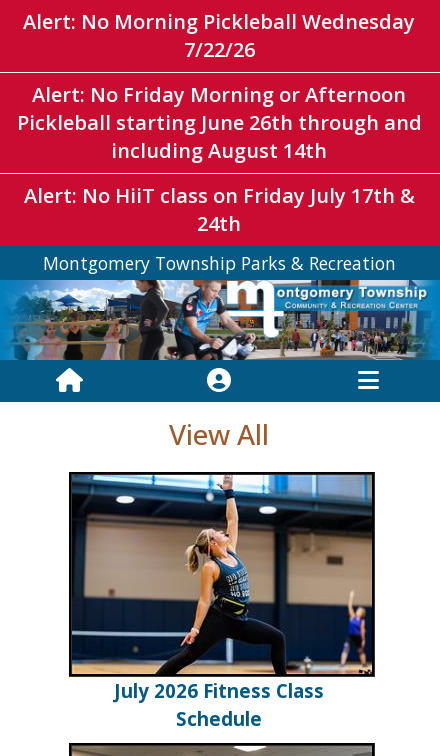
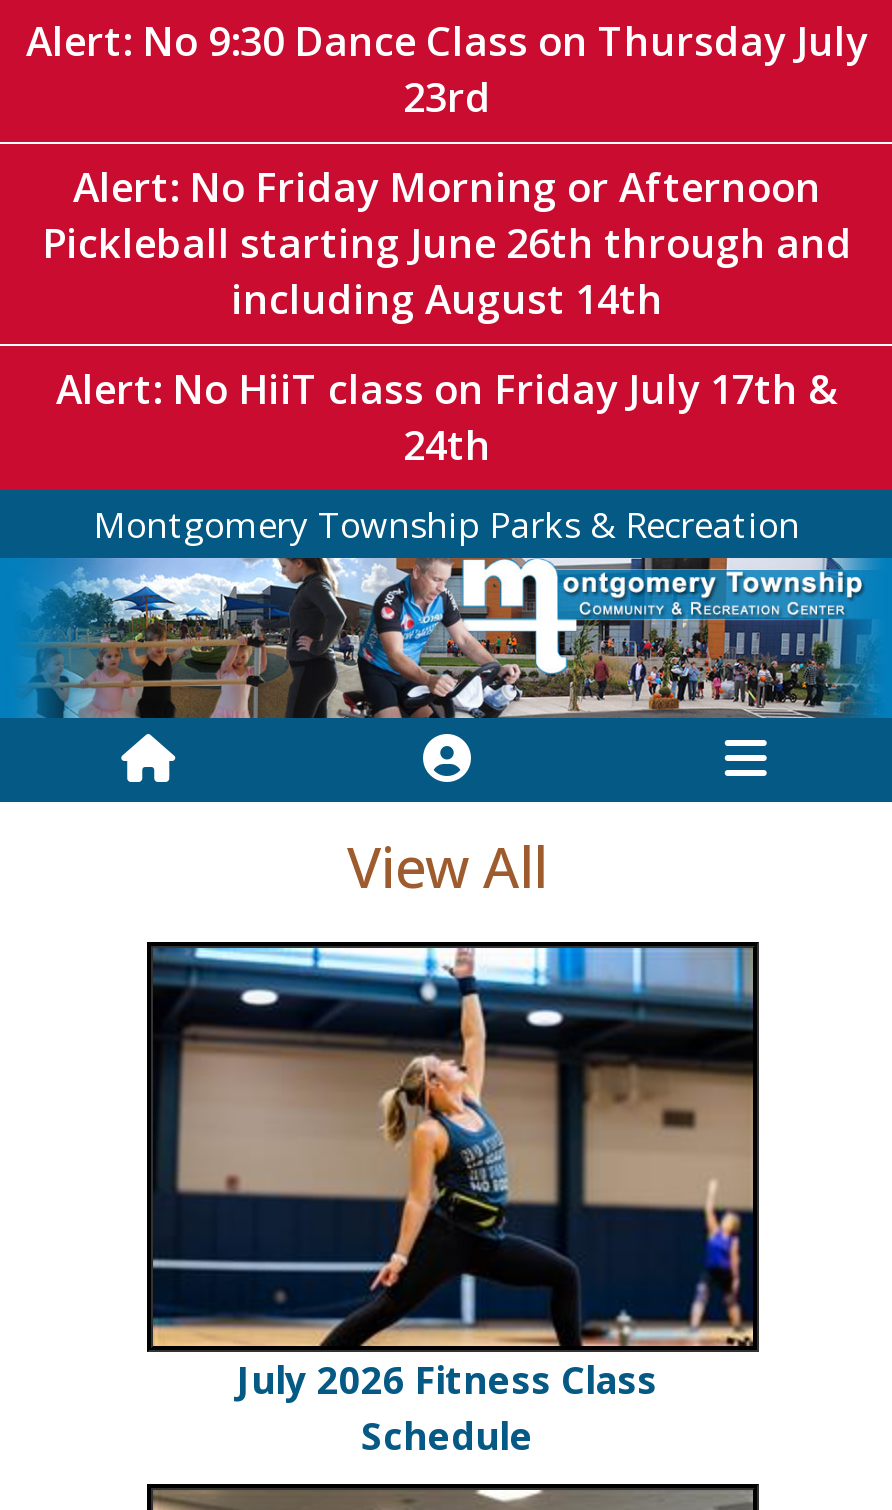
[23,8,415,63] Alert: No Morning Pickleball Wednesday | 7/22/26 -> [26,14,868,124] Alert: No 9:30 Dance Class on Thursday July | 23rd

